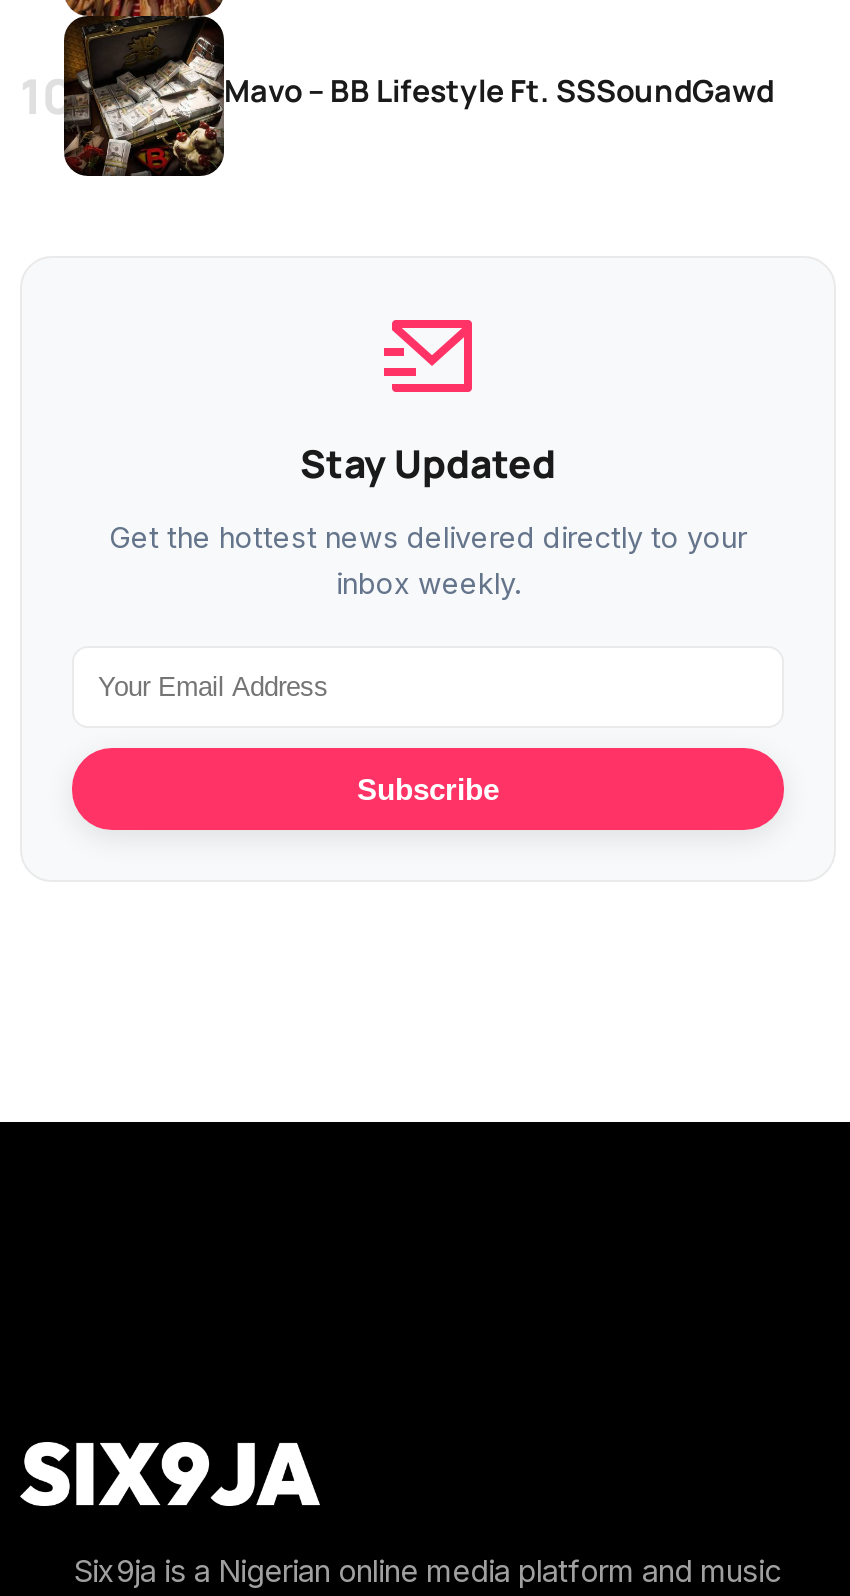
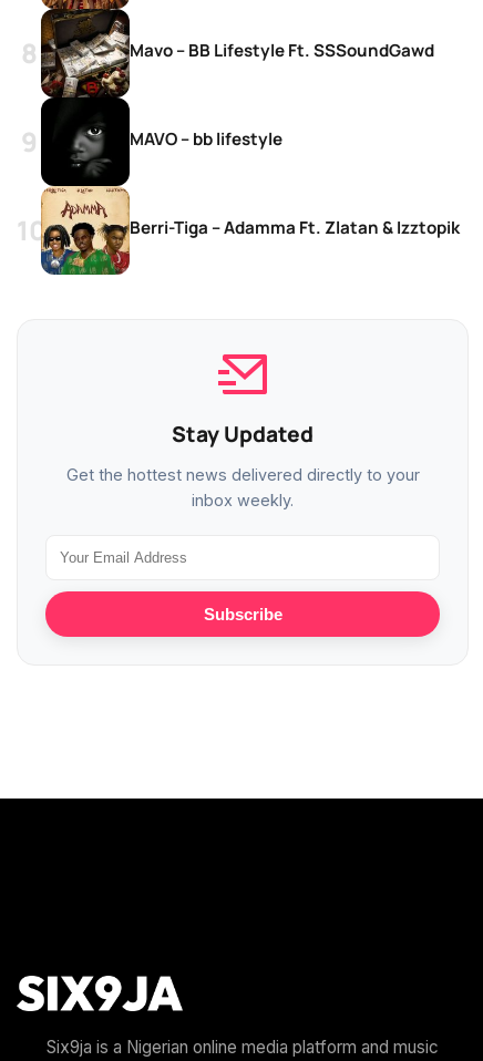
none -> [40,96,282,276] [image] | MAVO – bb lifestyle
none -> [130,216,460,240] Berri-Tiga – Adamma Ft. Zlatan & Izztopik

